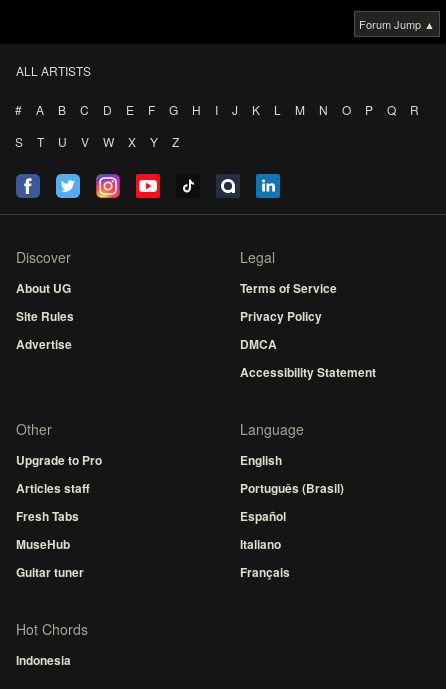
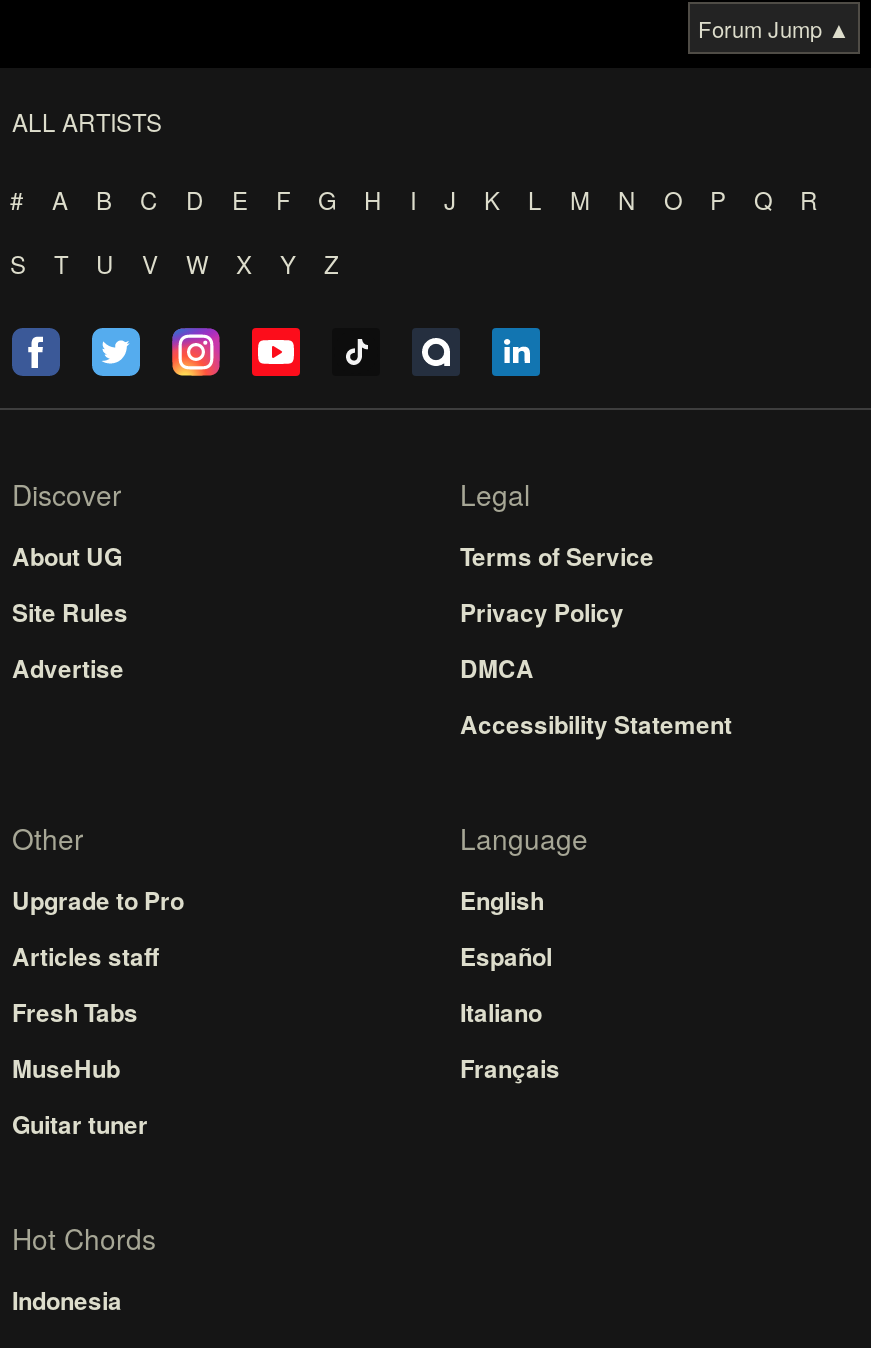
[240,479,344,497] Português (Brasil) -> none
moved [240,507,290,581] -> [460,938,560,1086]: Español | Italiano | Français

